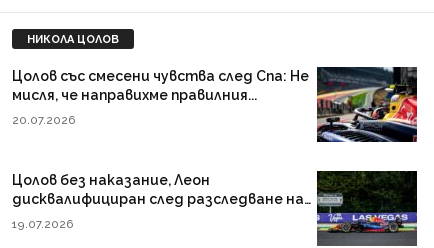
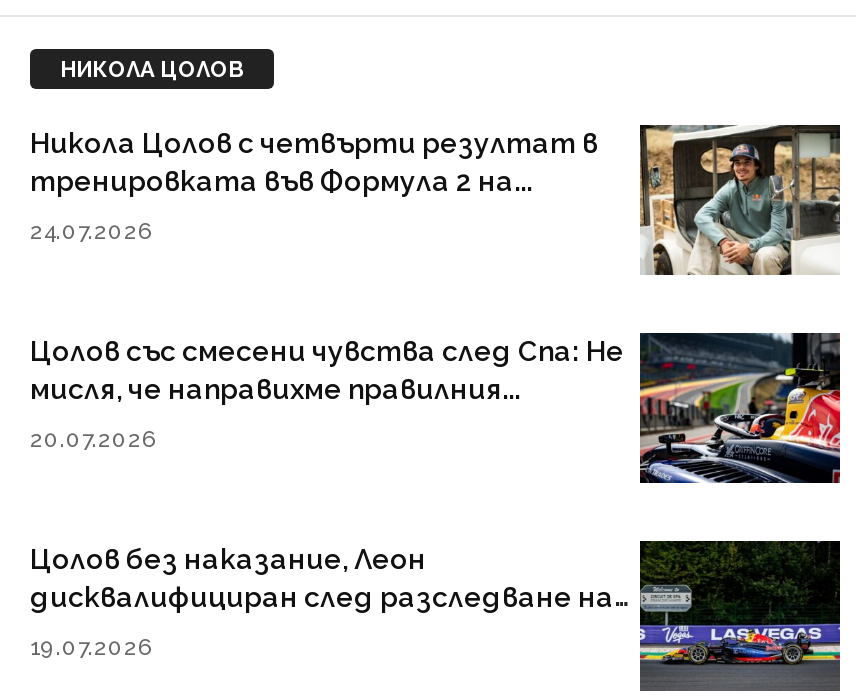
none -> [30,123,842,277] [image] | Никола Цолов с четвърти резултат в | тренировката във Формула 2 на... | 24.07.2026

